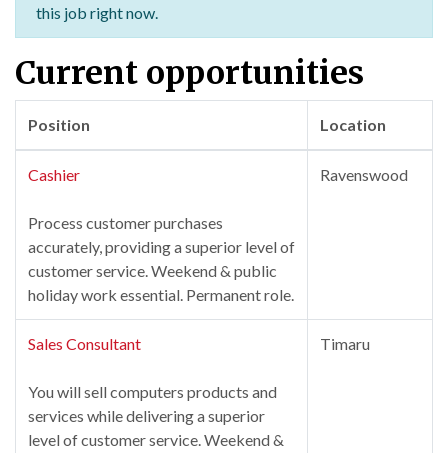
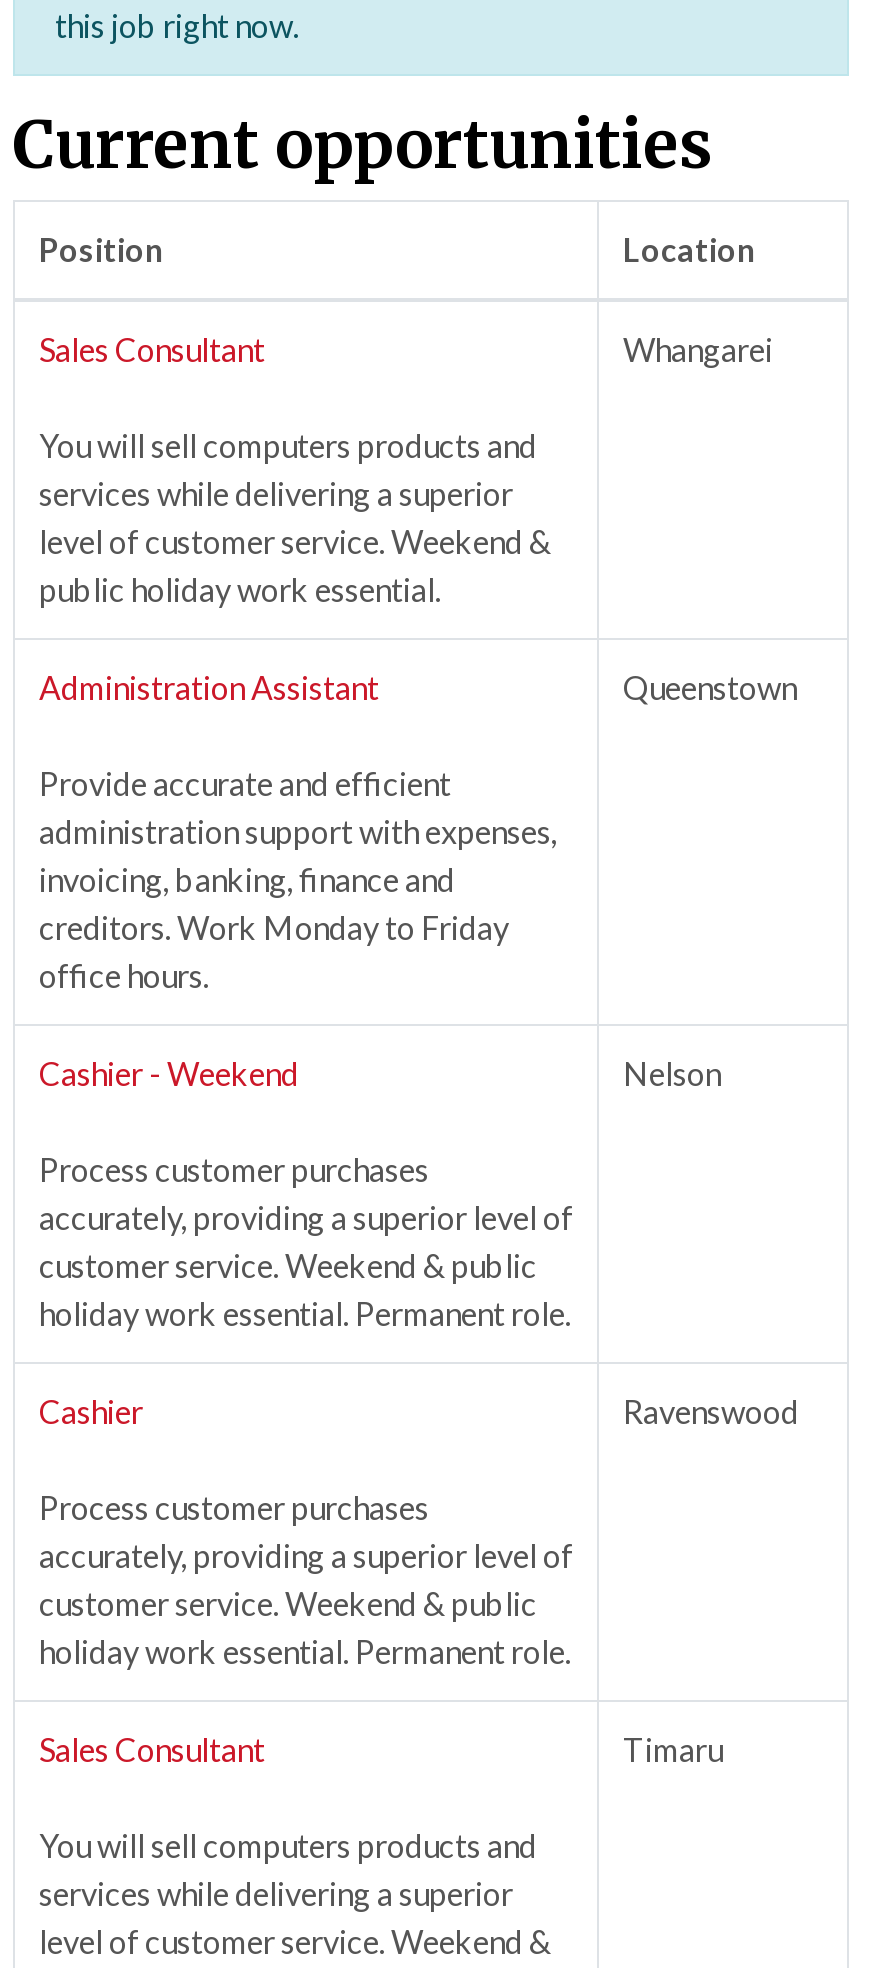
none -> [39,330,551,608] Sales Consultant | You will sell computers products and | services while delivering a superior | level of customer service. Weekend & | public holiday work essential.
none -> [39,668,557,994] Administration Assistant | Provide accurate and efficient | administration support with expenses, | invoicing, banking, finance and | creditors. Work Monday to Friday | office hours.
none -> [39,1054,573,1332] Cashier - Weekend | Process customer purchases | accurately, providing a superior level of | customer service. Weekend & public | holiday work essential. Permanent role.
none -> [623,330,773,368] Whangarei
none -> [623,668,797,706] Queenstown
none -> [623,1054,721,1092] Nelson

